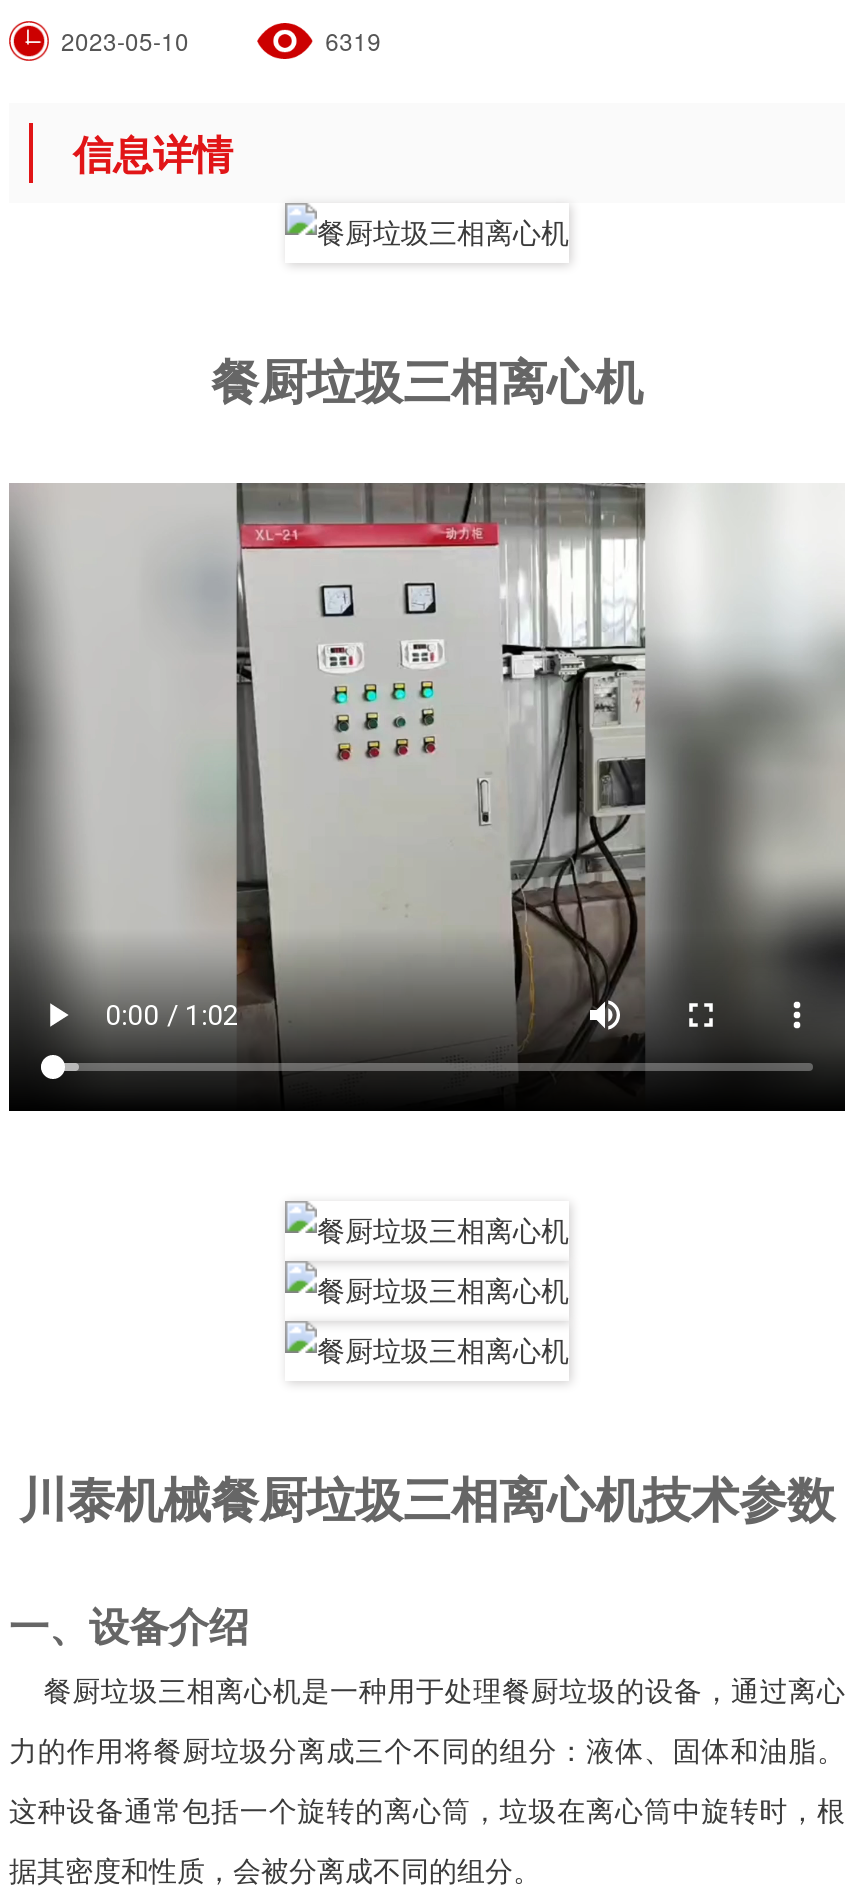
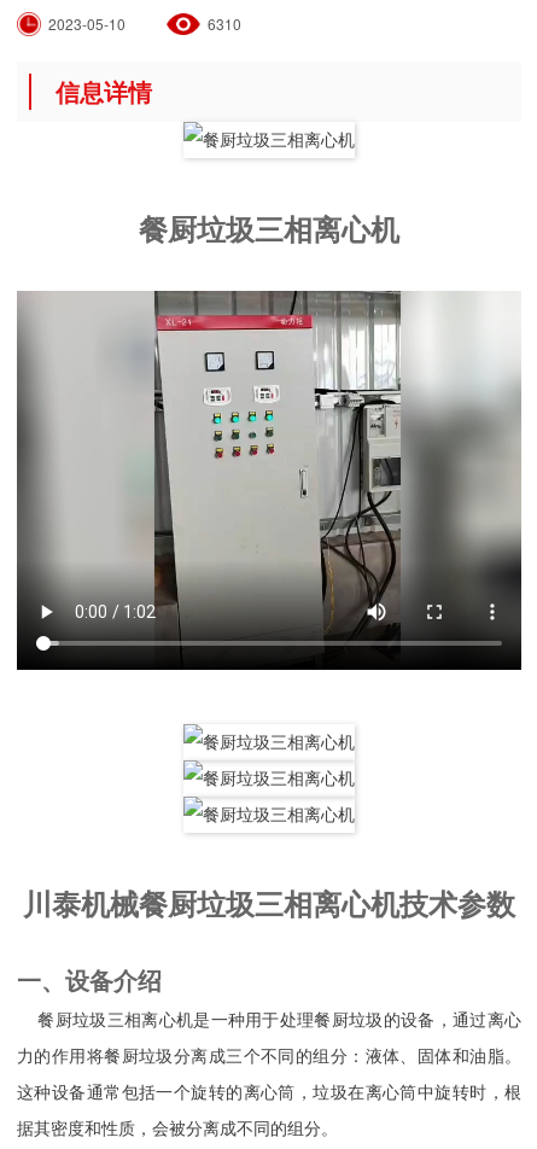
[325,23,381,57] 6319 -> [208,13,241,34] 6310

